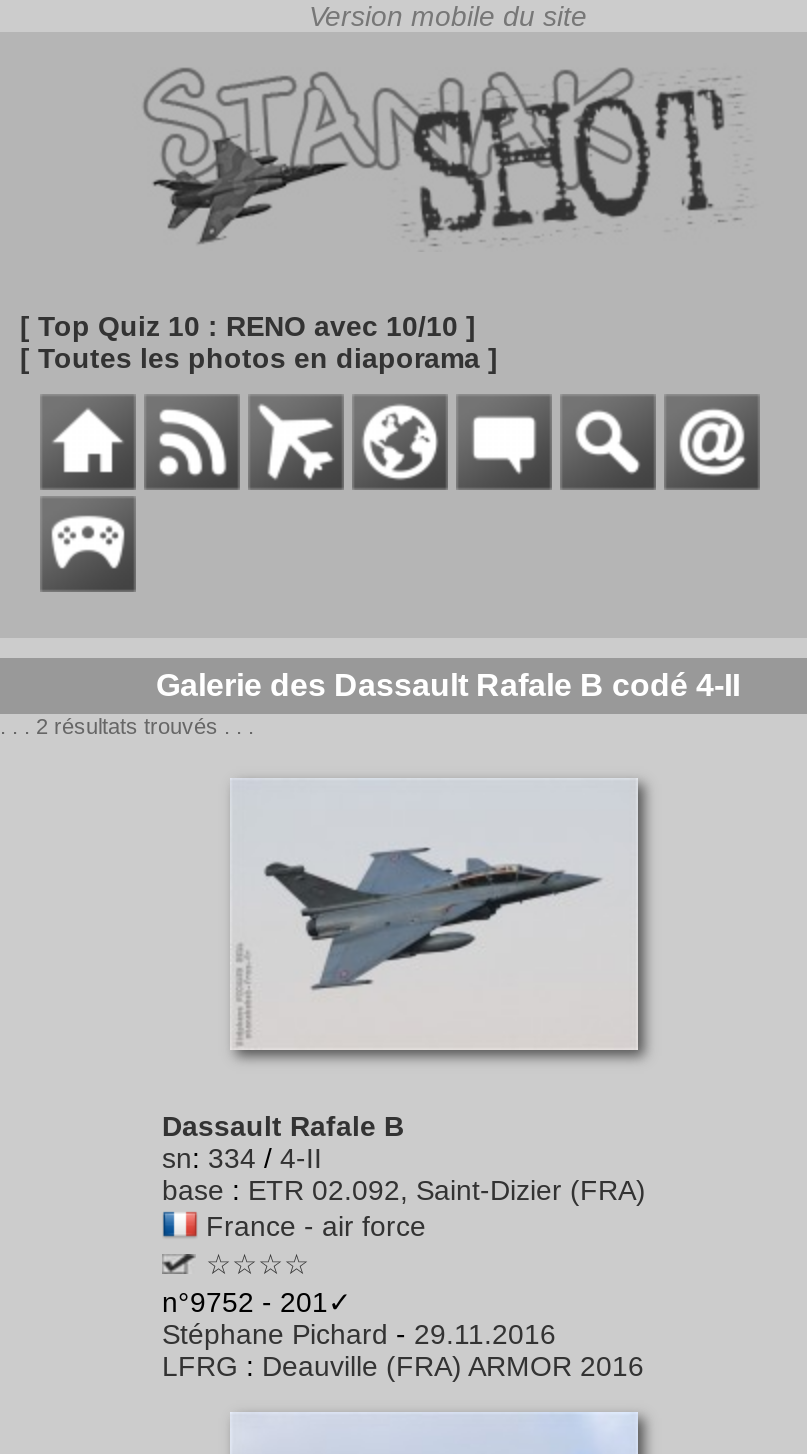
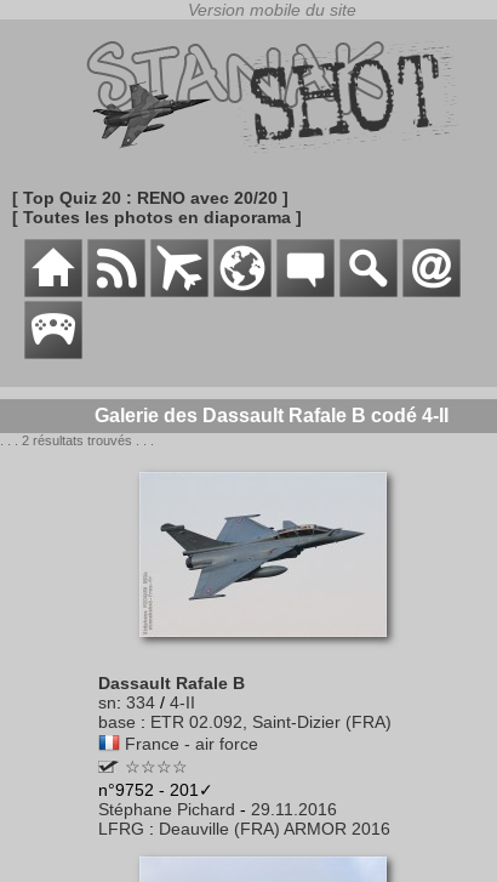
[20,310,476,342] [ Top Quiz 10 : RENO avec 10/10 ] -> [12,188,289,207] [ Top Quiz 20 : RENO avec 20/20 ]

